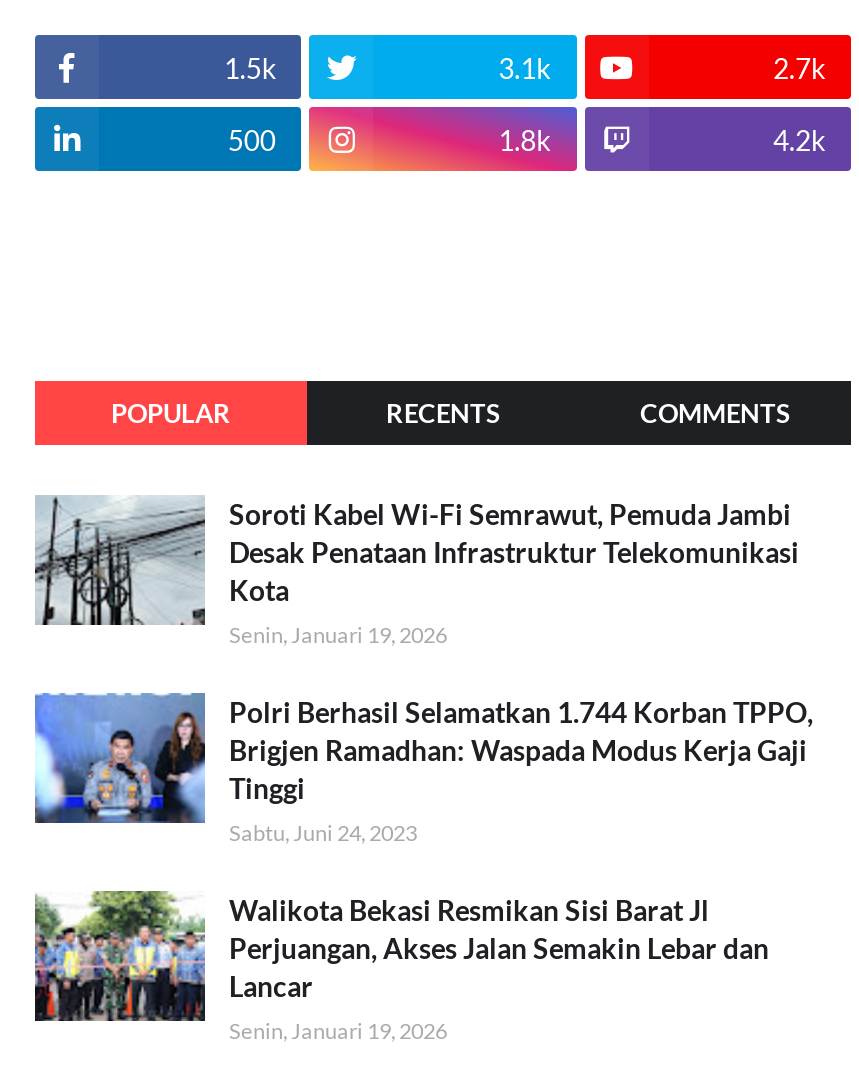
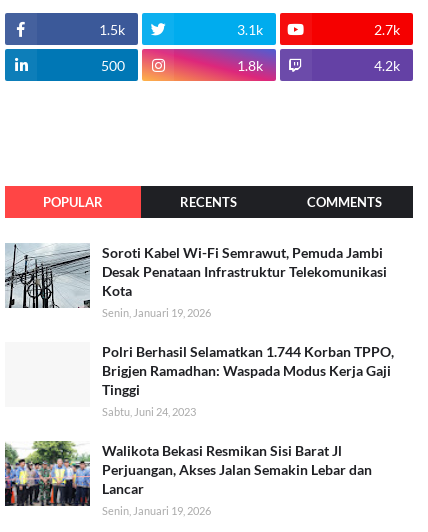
[33,691,207,825] [image] -> none

